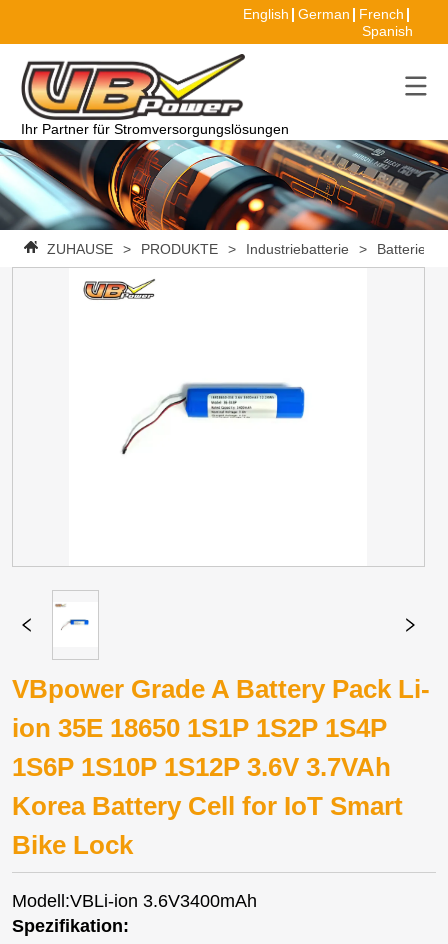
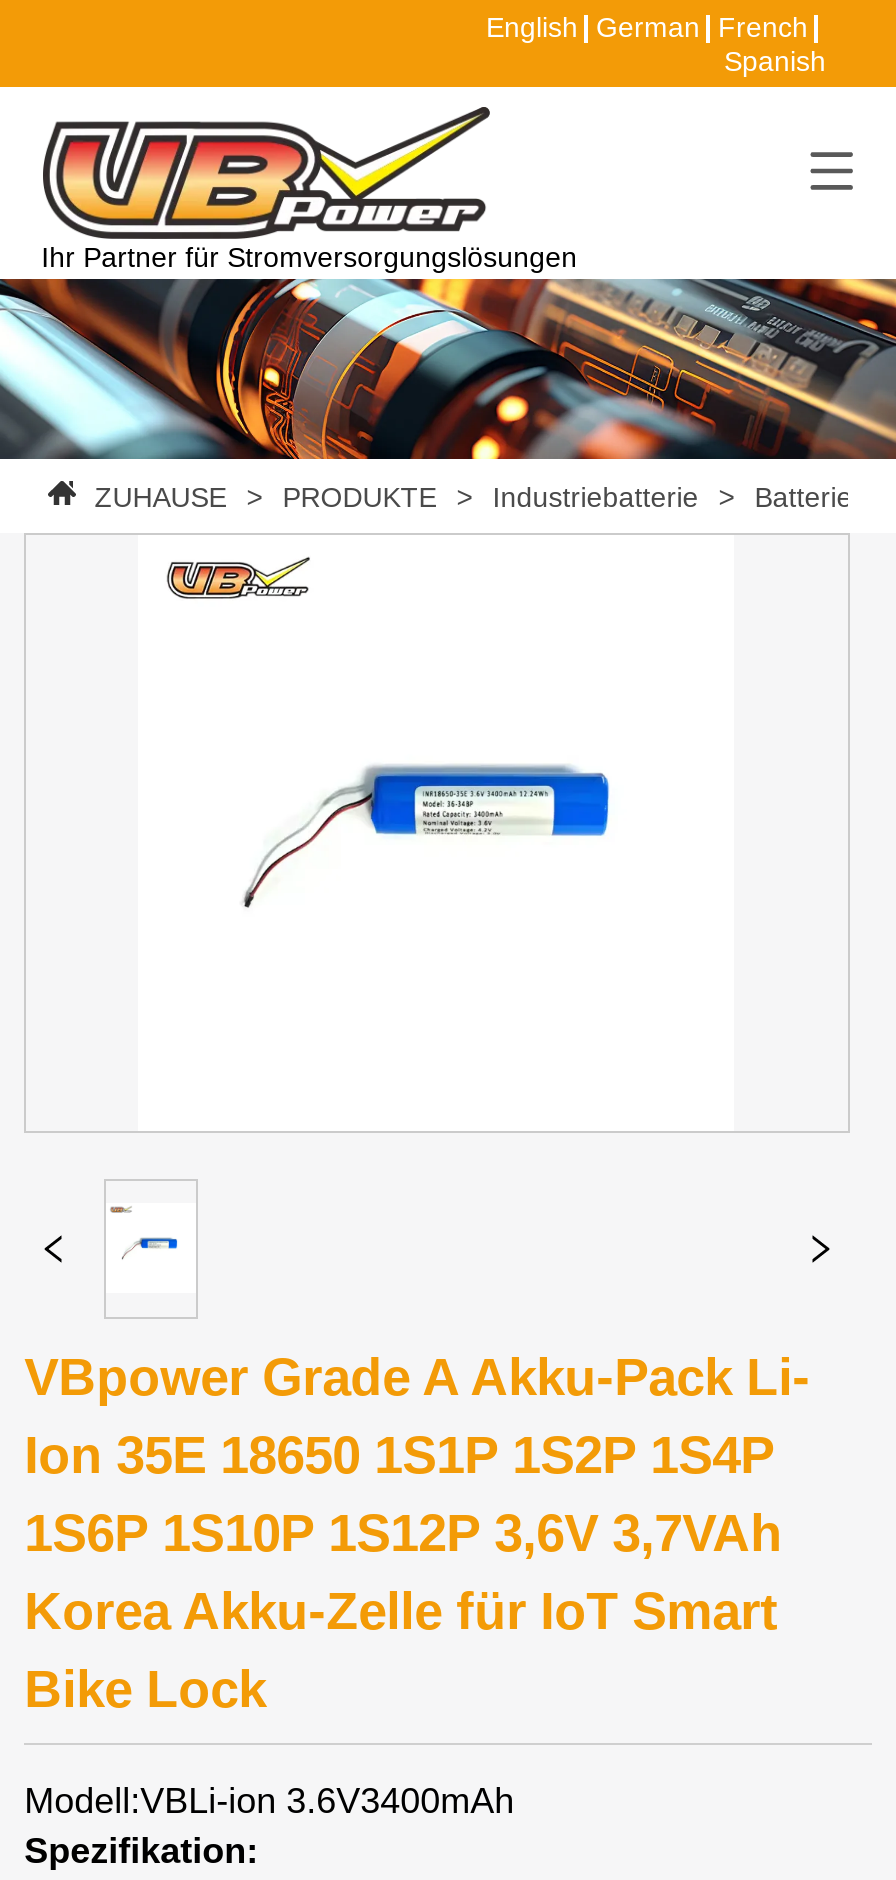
[12,674,430,821] VBpower Grade A Battery Pack Li- | ion 35E 18650 1S1P 1S2P 1S4P | 1S6P 1S10P 1S12P 3.6V 3.7VAh | Korea Battery Cell for IoT Smart -> [24,1347,810,1641] VBpower Grade A Akku-Pack Li- | Ion 35E 18650 1S1P 1S2P 1S4P | 1S6P 1S10P 1S12P 3,6V 3,7VAh | Korea Akku-Zelle für IoT Smart

